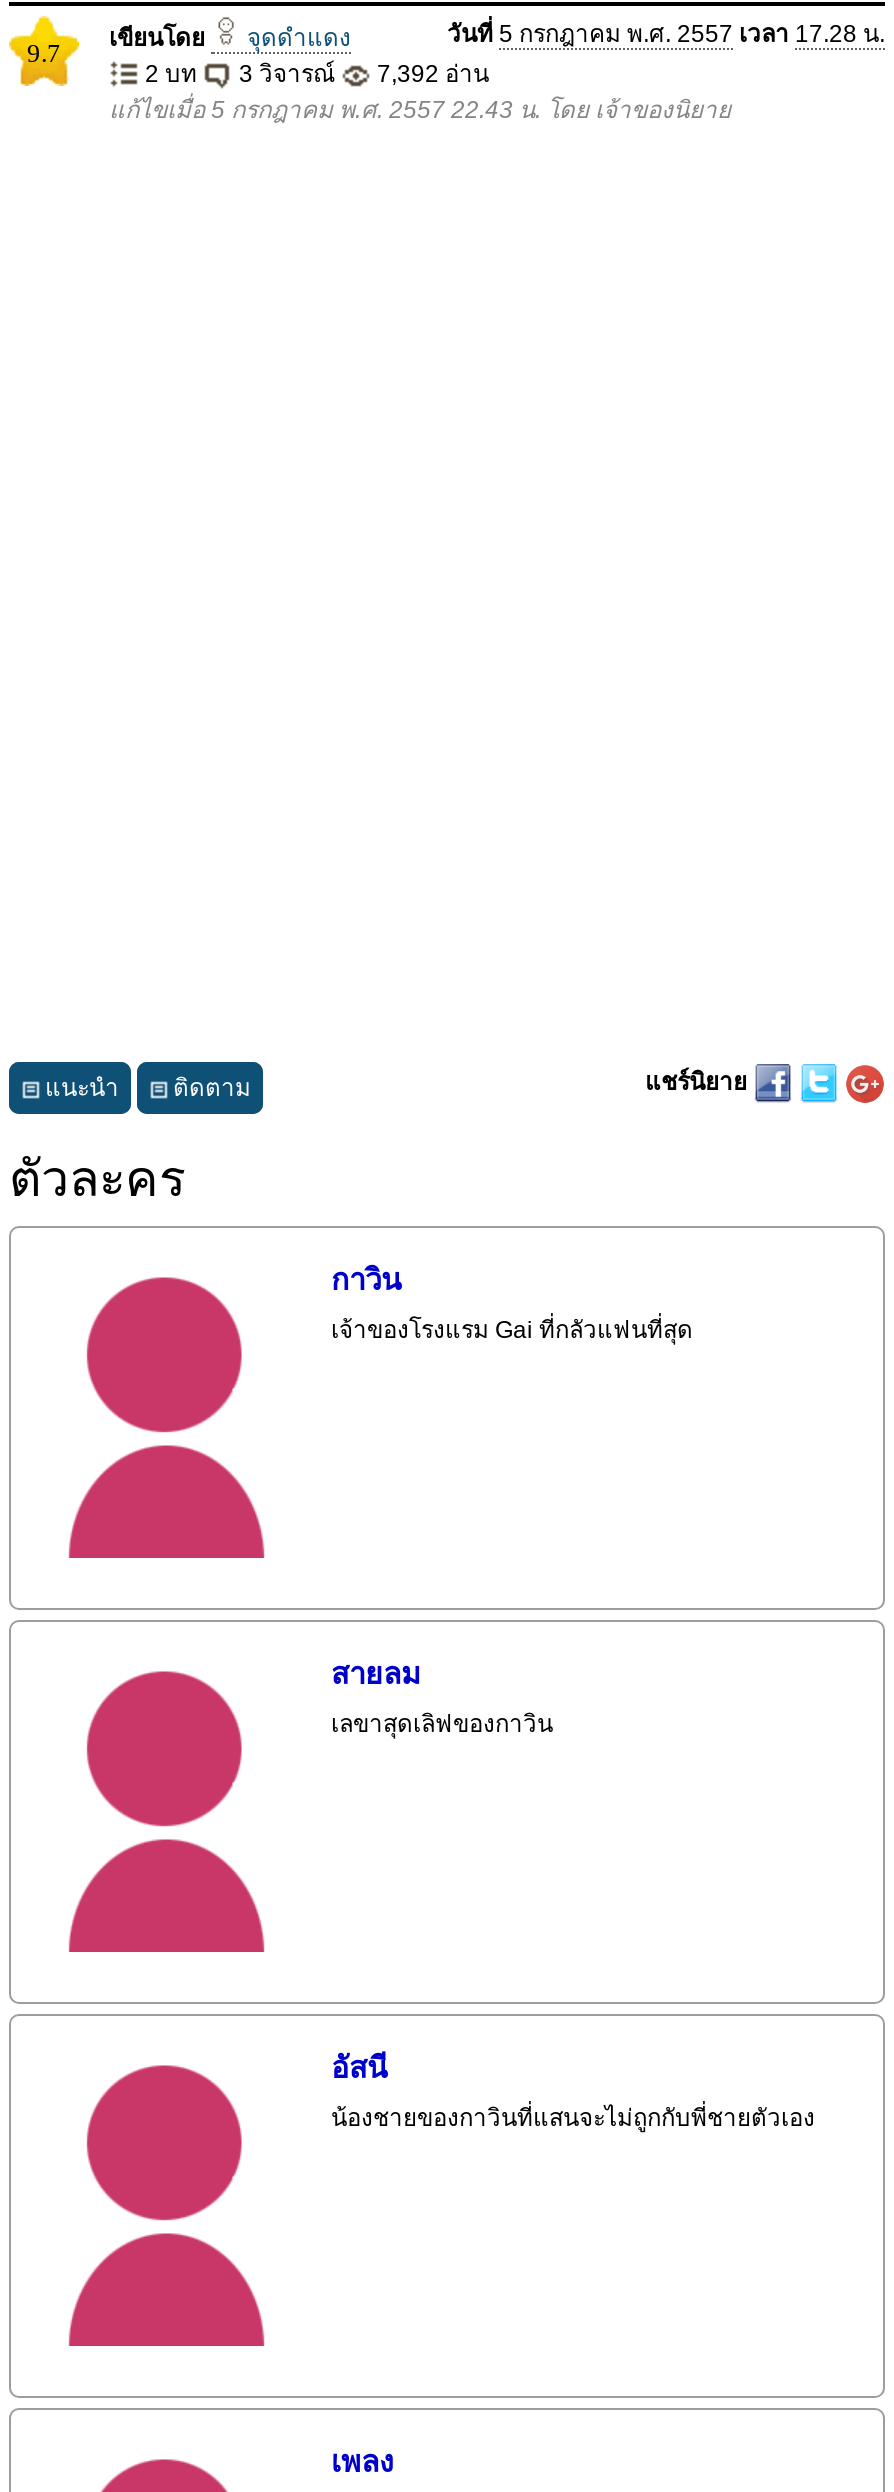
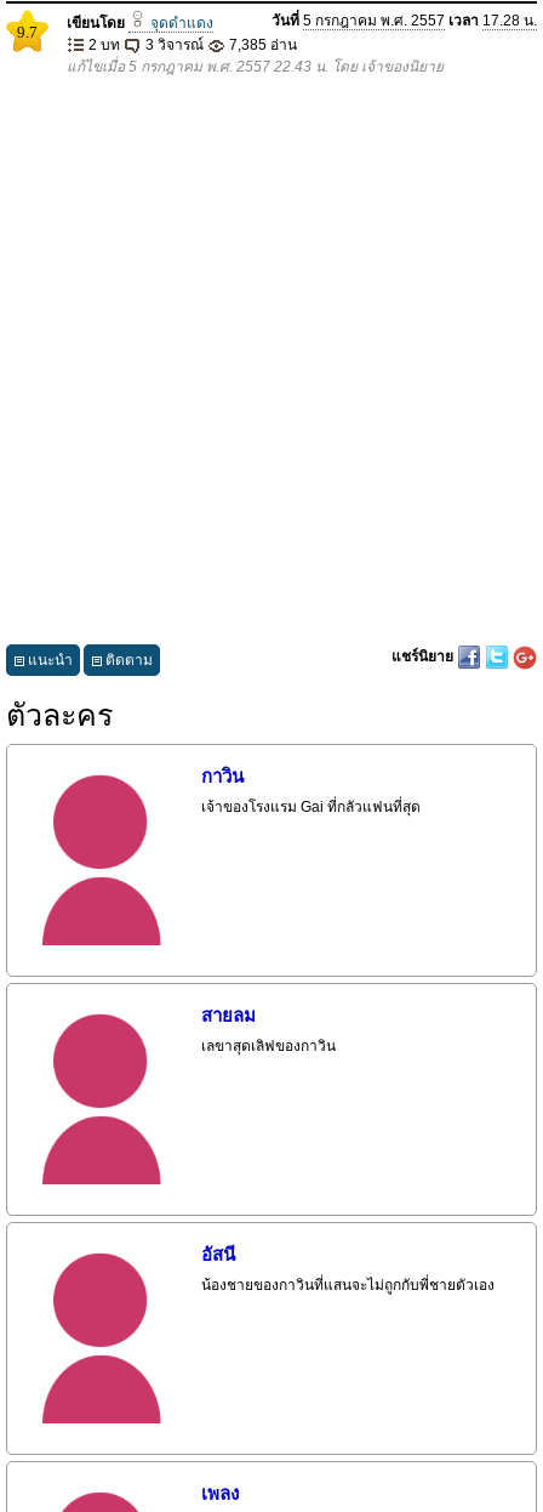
[139,60,489,88] 2 บท 3 วิจารณ์ 7,392 อ่าน -> [85,36,297,53] 2 บท 3 วิจารณ์ 7,385 อ่าน

